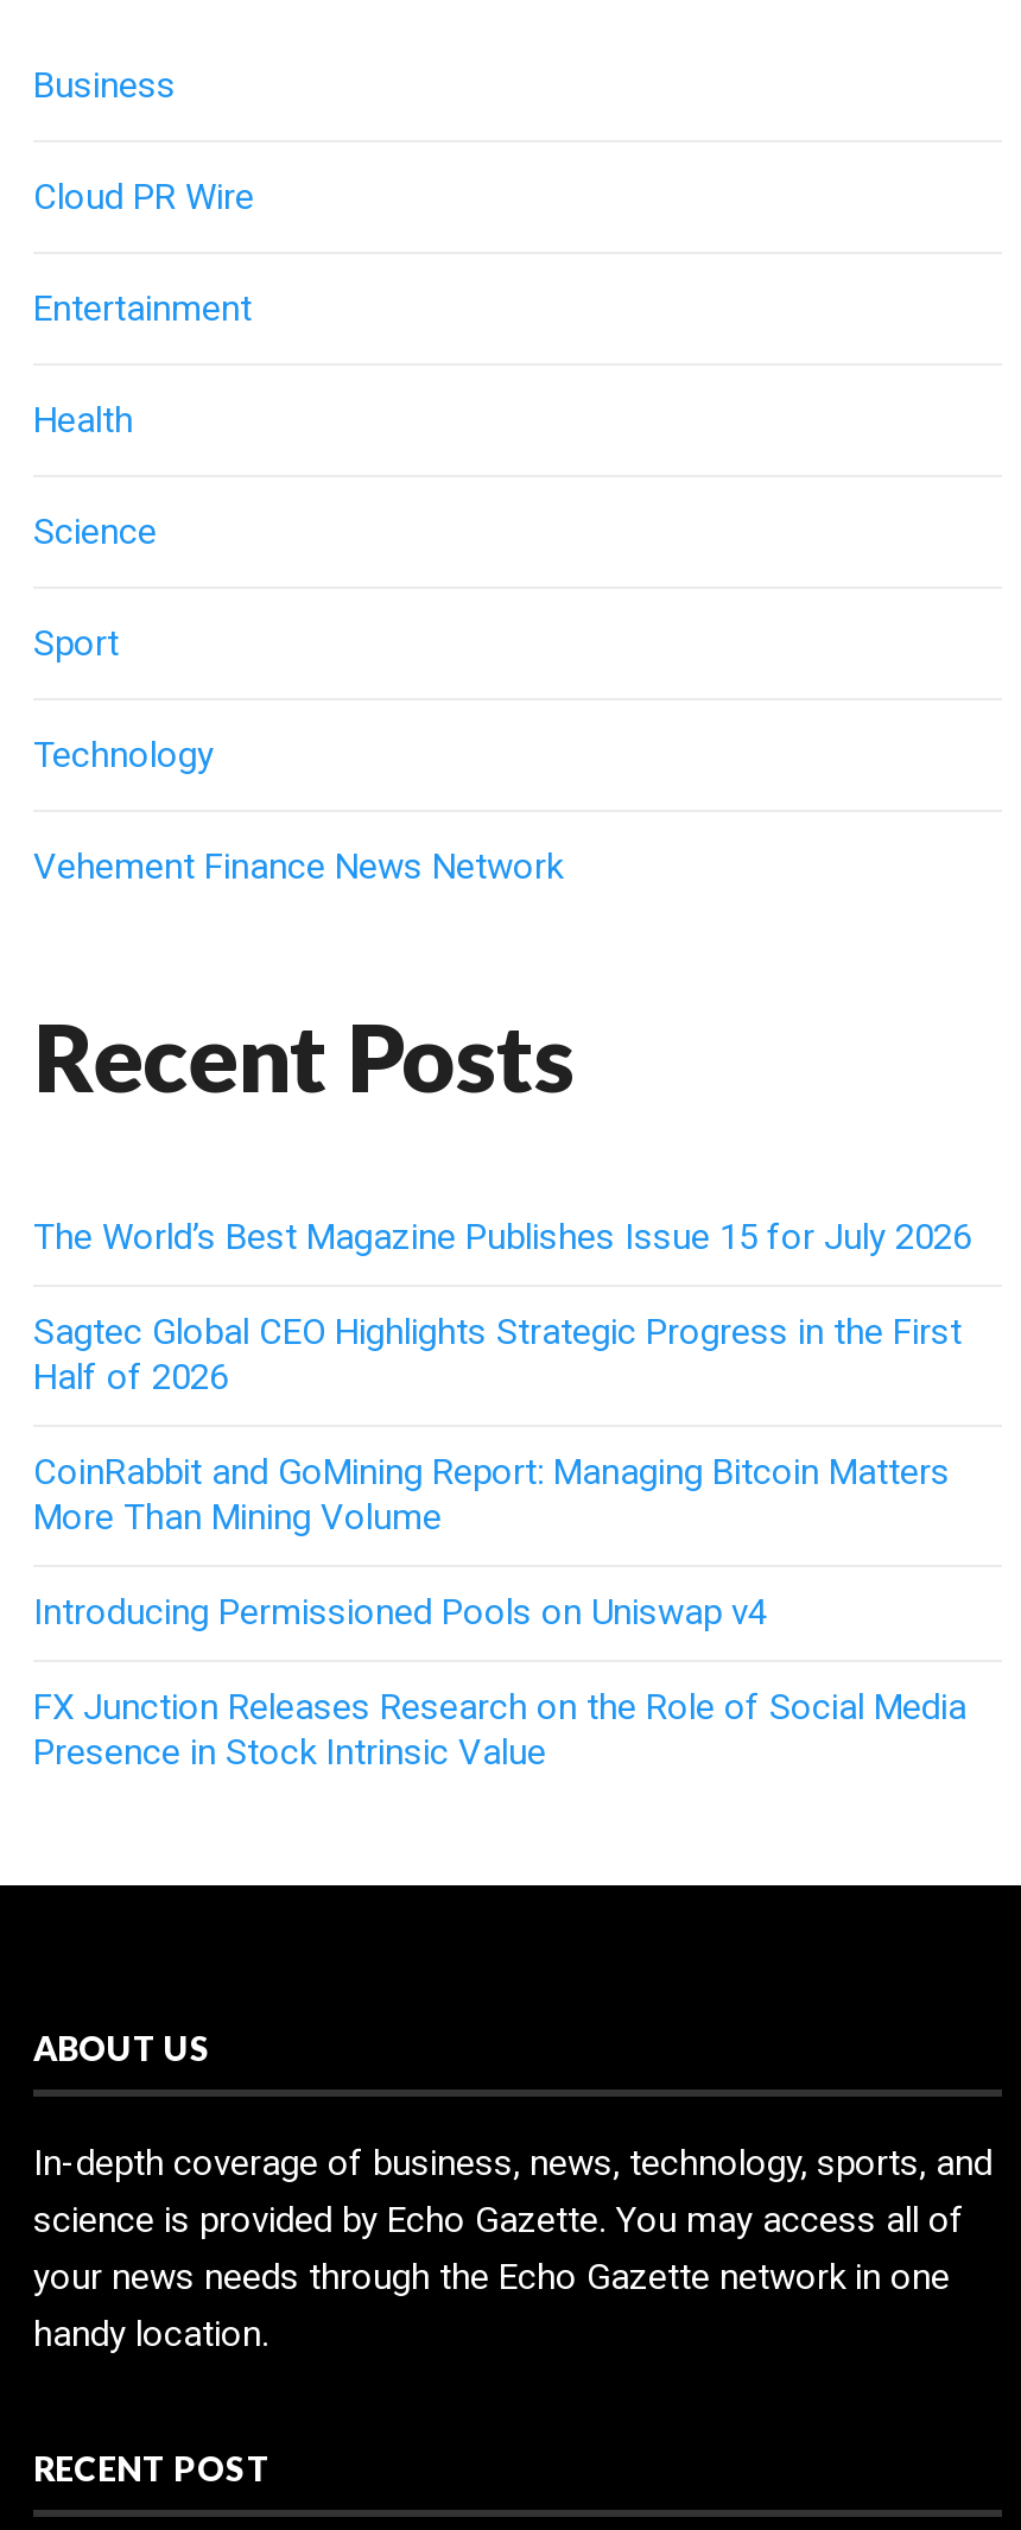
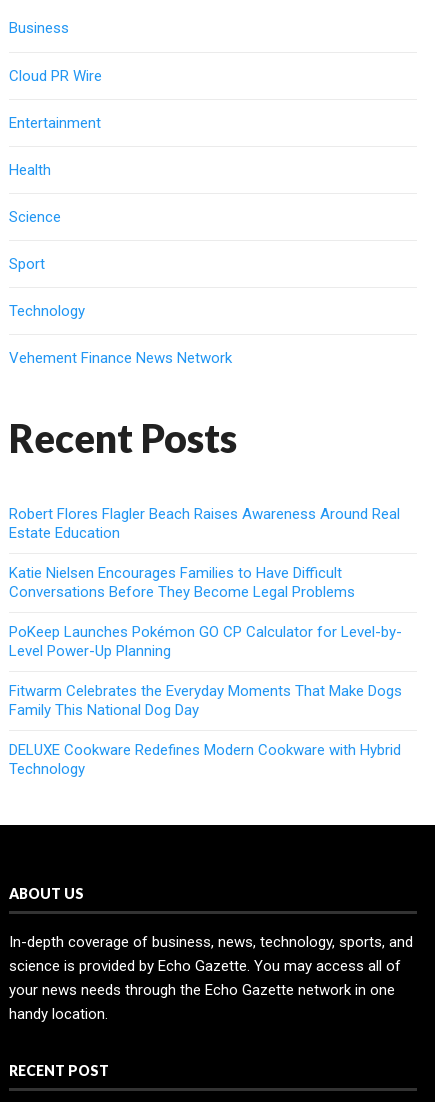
[33,1215,971,1258] The World’s Best Magazine Publishes Issue 15 for July 2026 -> [9,505,400,542] Robert Flores Flagler Beach Raises Awareness Around Real | Estate Education
[33,1310,962,1398] Sagtec Global CEO Highlights Strategic Progress in the First | Half of 2026 -> [9,564,355,601] Katie Nielsen Encourages Families to Have Difficult | Conversations Before They Become Legal Problems
[33,1450,950,1538] CoinRabbit and GoMining Report: Managing Bitcoin Matters | More Than Mining Volume -> [9,623,402,660] PoKeep Launches Pokémon GO CP Calculator for Level-by- | Level Power-Up Planning
[33,1590,767,1633] Introducing Permissioned Pools on Uniswap v4 -> [9,682,402,719] Fitwarm Celebrates the Everyday Moments That Make Dogs | Family This National Dog Day
[33,1685,966,1773] FX Junction Releases Research on the Role of Social Media | Presence in Stock Intrinsic Value -> [9,741,401,778] DELUXE Cookware Redefines Modern Cookware with Hybrid | Technology

